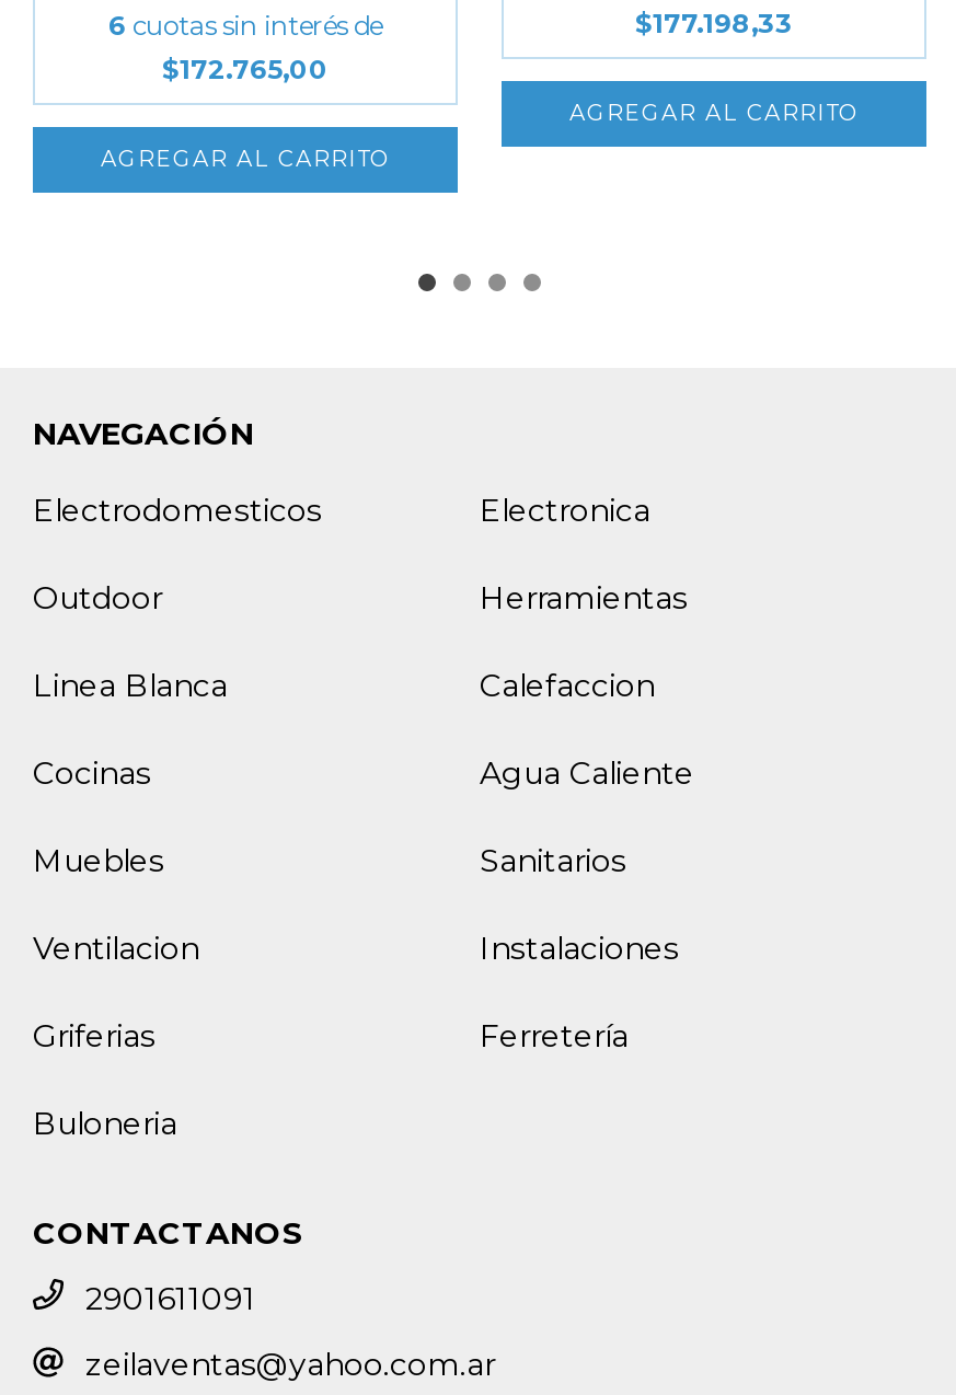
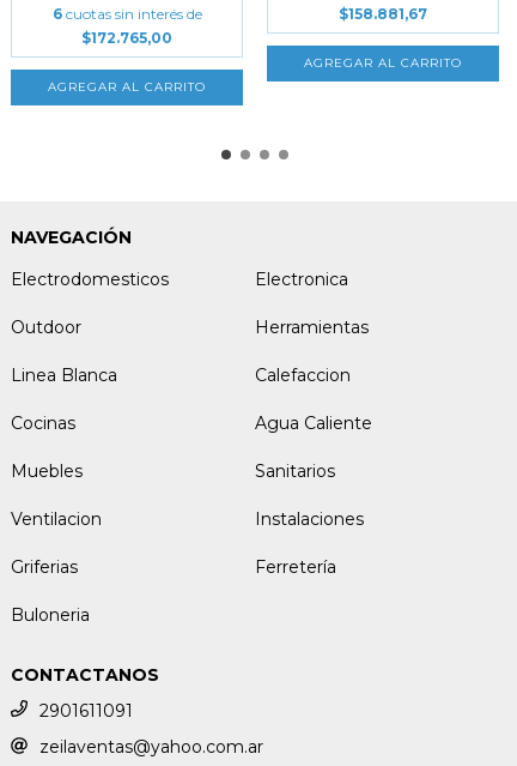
[635,5,793,38] $177.198,33 -> [339,4,427,22] $158.881,67

